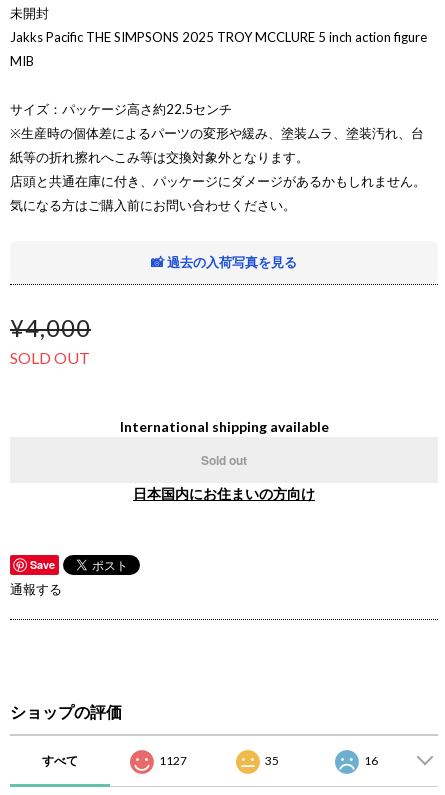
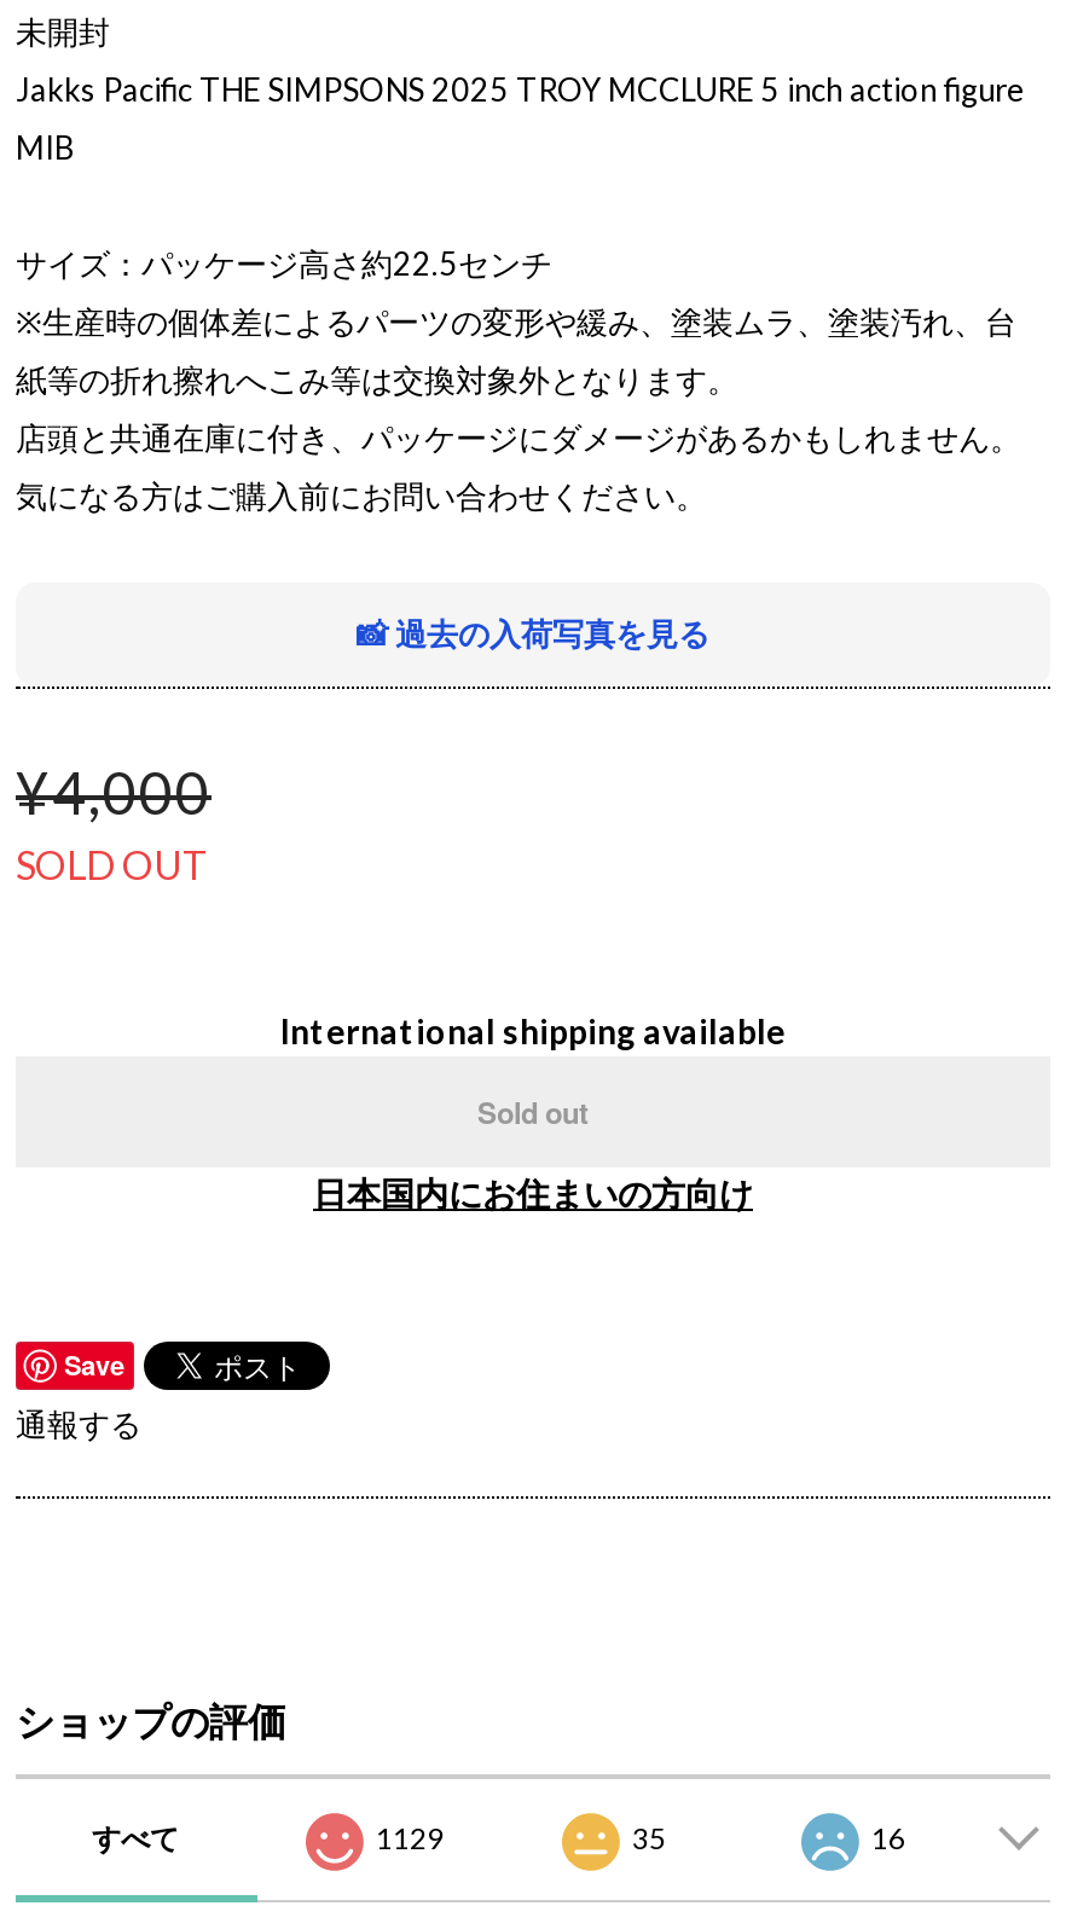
[159,753,187,768] 1127 -> [376,1820,444,1856] 1129

